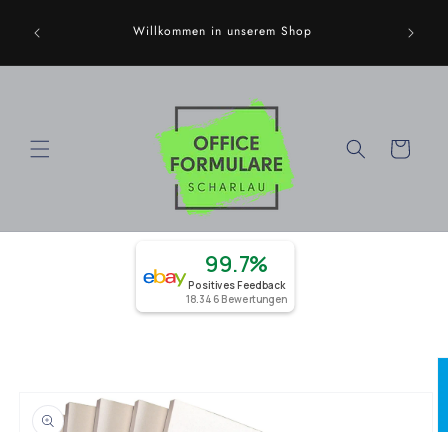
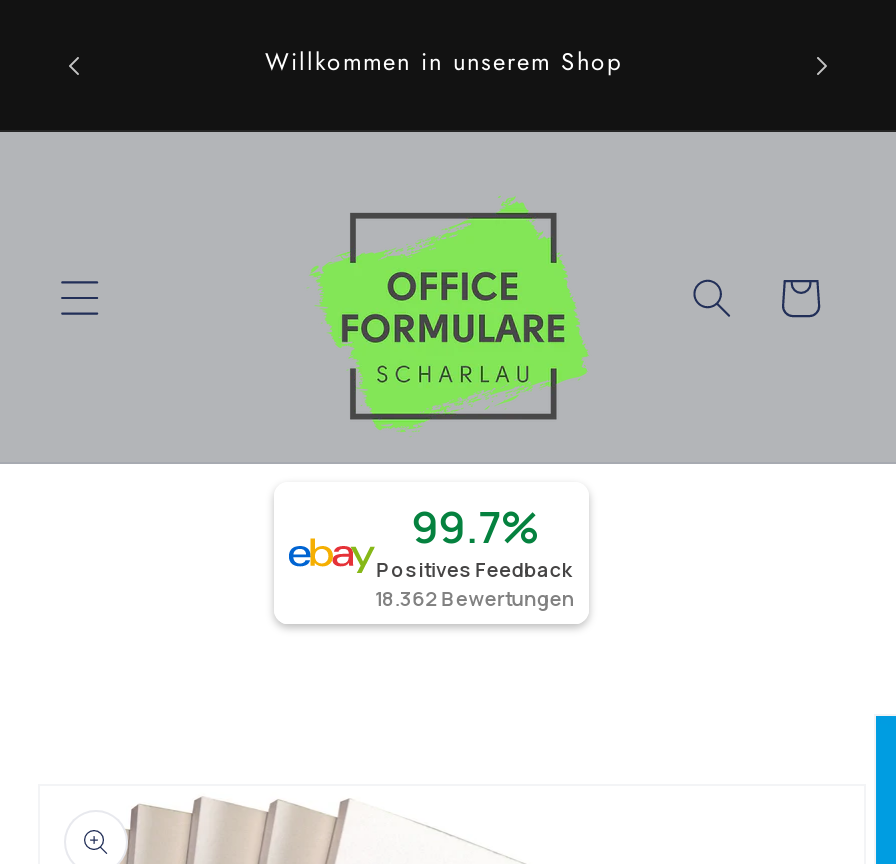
[186,292,287,306] 18.346 Bewertungen -> [374,584,574,612] 18.362 Bewertungen

